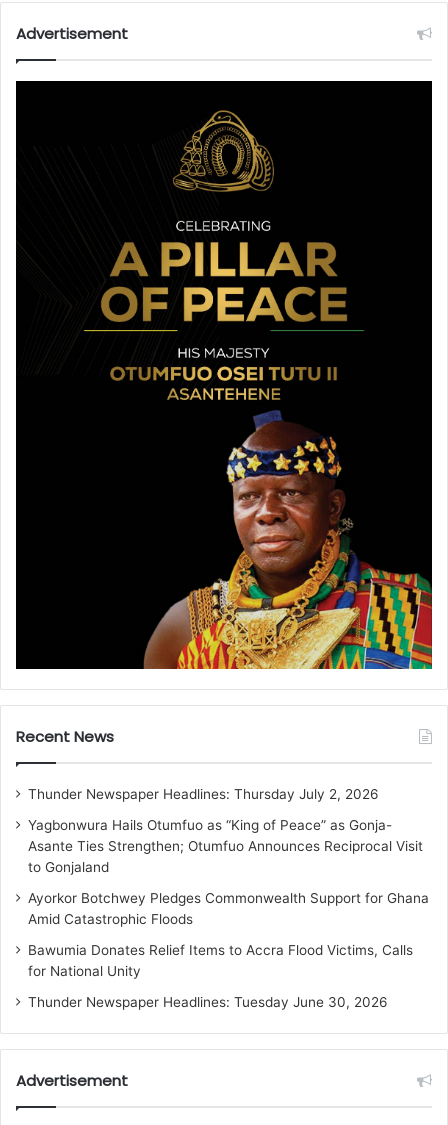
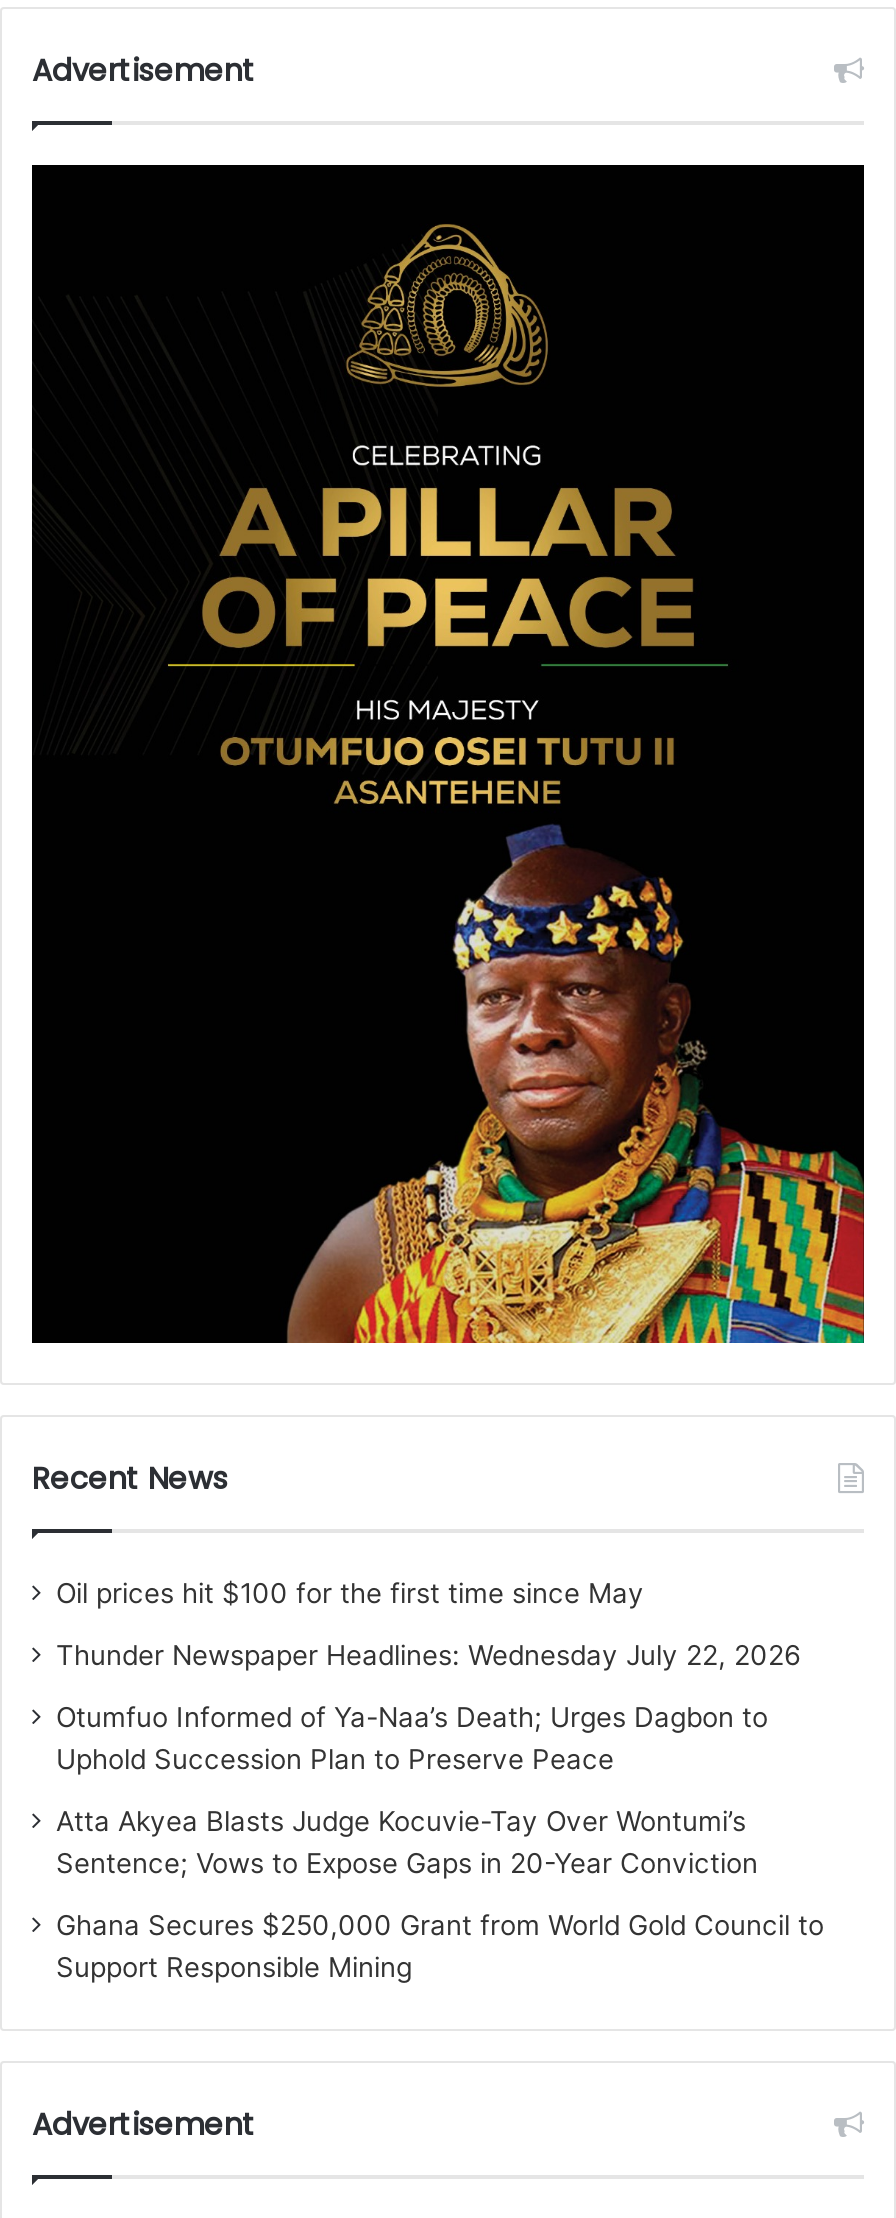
[28,786,379,802] Thunder Newspaper Headlines: Thursday July 2, 2026 -> [56,1577,644,1609] Oil prices hit $100 for the first time since May
[28,817,423,875] Yagbonwura Hails Otumfuo as “King of Peace” as Gonja- | Asante Ties Strengthen; Otumfuo Announces Reciprocal Visit | to Gonjaland -> [56,1639,802,1671] Thunder Newspaper Headlines: Wednesday July 22, 2026
[28,890,429,927] Ayorkor Botchwey Pledges Commonwealth Support for Ghana | Amid Catastrophic Floods -> [56,1701,768,1775] Otumfuo Informed of Ya-Naa’s Death; Urges Dagbon to | Uphold Succession Plan to Preserve Peace
[28,942,413,979] Bawumia Donates Relief Items to Accra Flood Victims, Calls | for National Unity -> [56,1805,758,1879] Atta Akyea Blasts Judge Kocuvie-Tay Over Wontumi’s | Sentence; Vows to Expose Gaps in 20-Year Conviction
[28,994,388,1010] Thunder Newspaper Headlines: Tuesday June 30, 2026 -> [56,1909,824,1983] Ghana Secures $250,000 Grant from World Gold Council to | Support Responsible Mining

